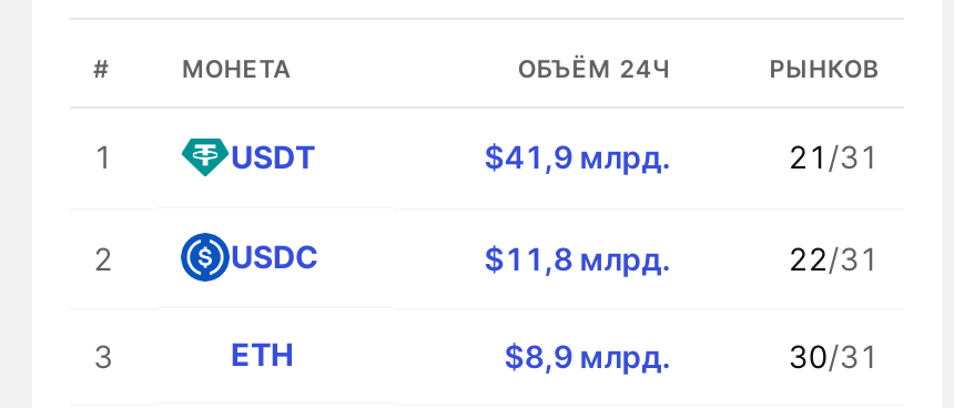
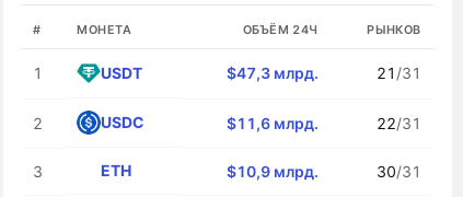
[484,138,671,175] $41,9 млрд. -> [226,64,318,82] $47,3 млрд.
[484,240,671,277] $11,8 млрд. -> [226,114,318,133] $11,6 млрд.
[504,337,671,375] $8,9 млрд. -> [226,162,318,181] $10,9 млрд.

